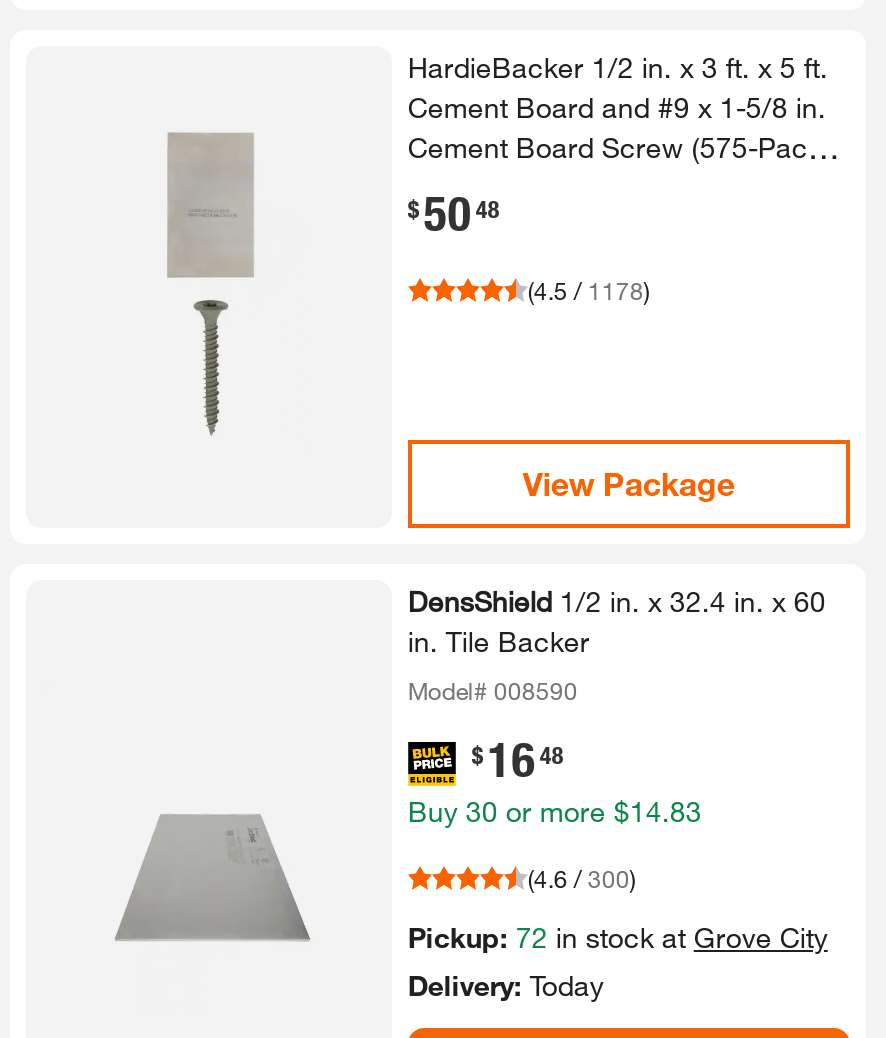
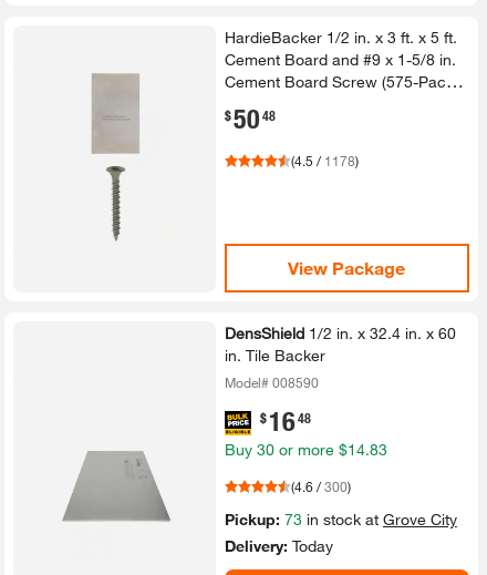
[408,921,828,955] Pickup: 72 in stock at Grove City -> [225,510,457,529] Pickup: 73 in stock at Grove City

